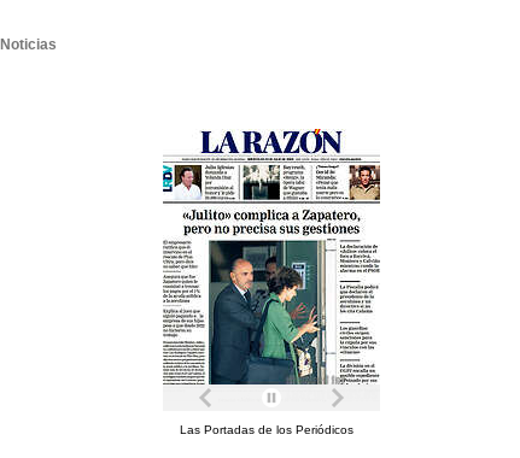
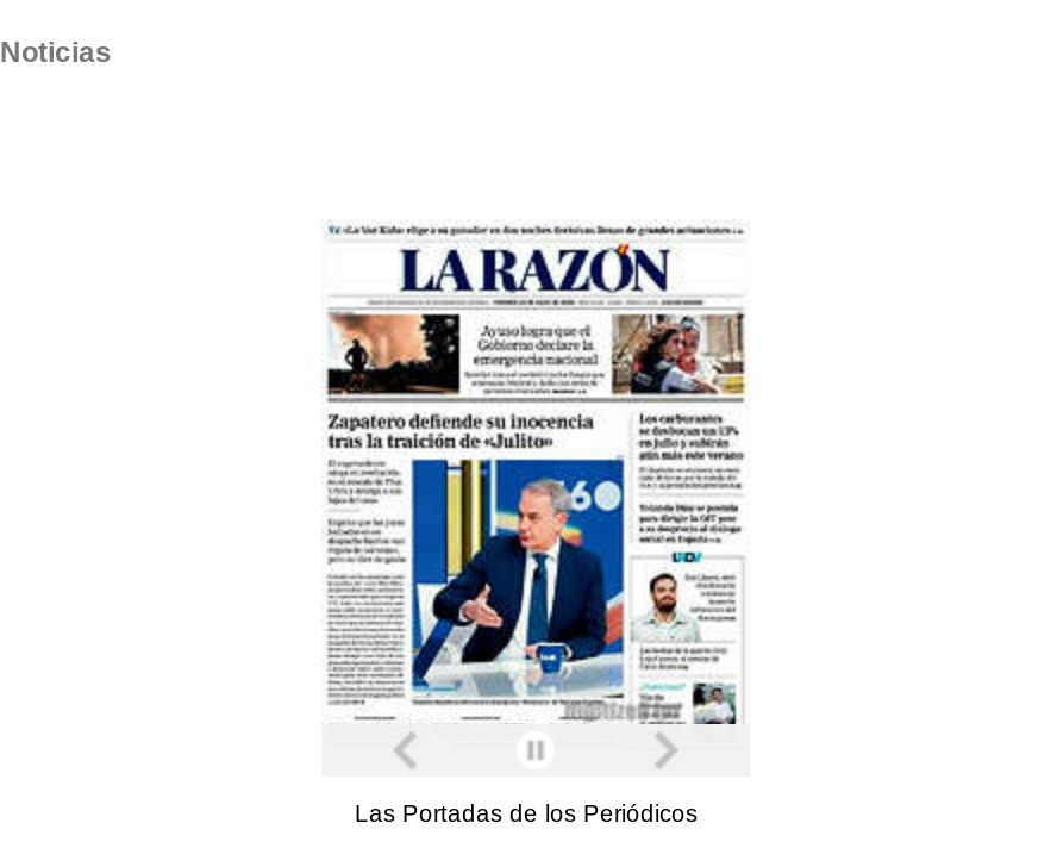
[162,128,381,386] [image] -> [321,219,750,727] [image]

